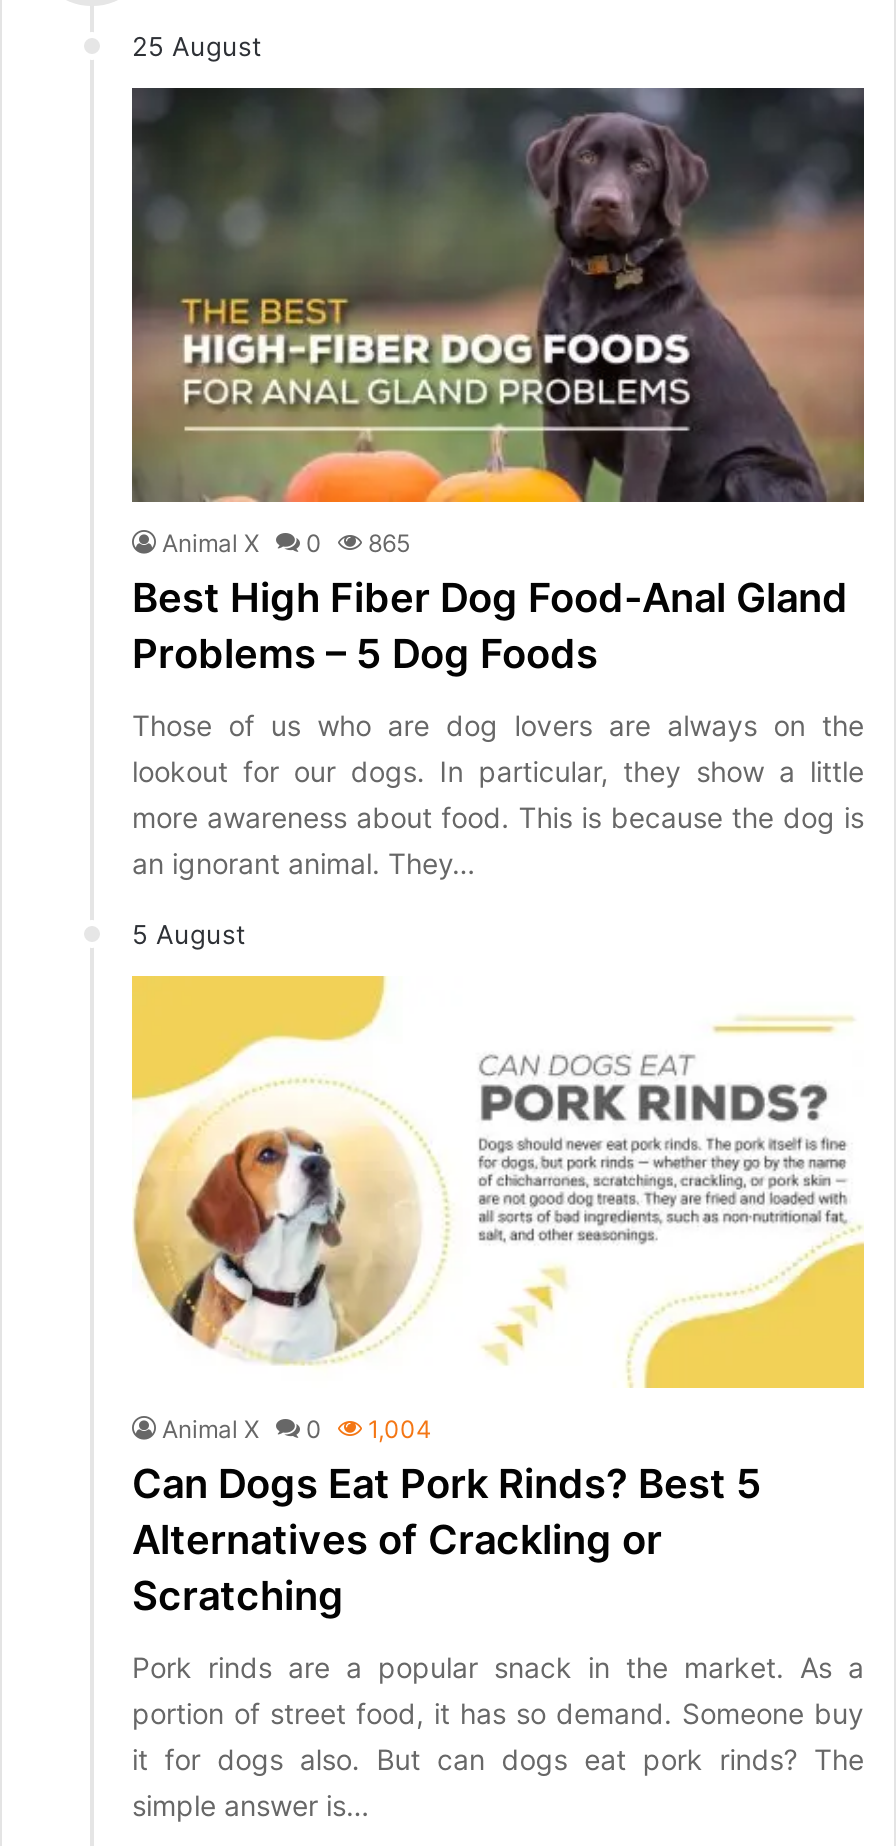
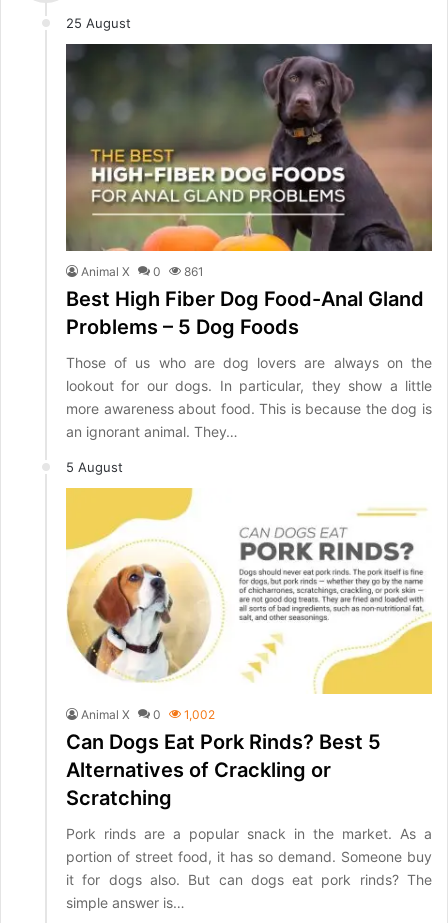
[162,527,410,557] Animal X 0 865 -> [81,264,204,279] Animal X 0 861
[162,1414,432,1444] Animal X 0 1,004 -> [81,707,215,722] Animal X 0 1,002

